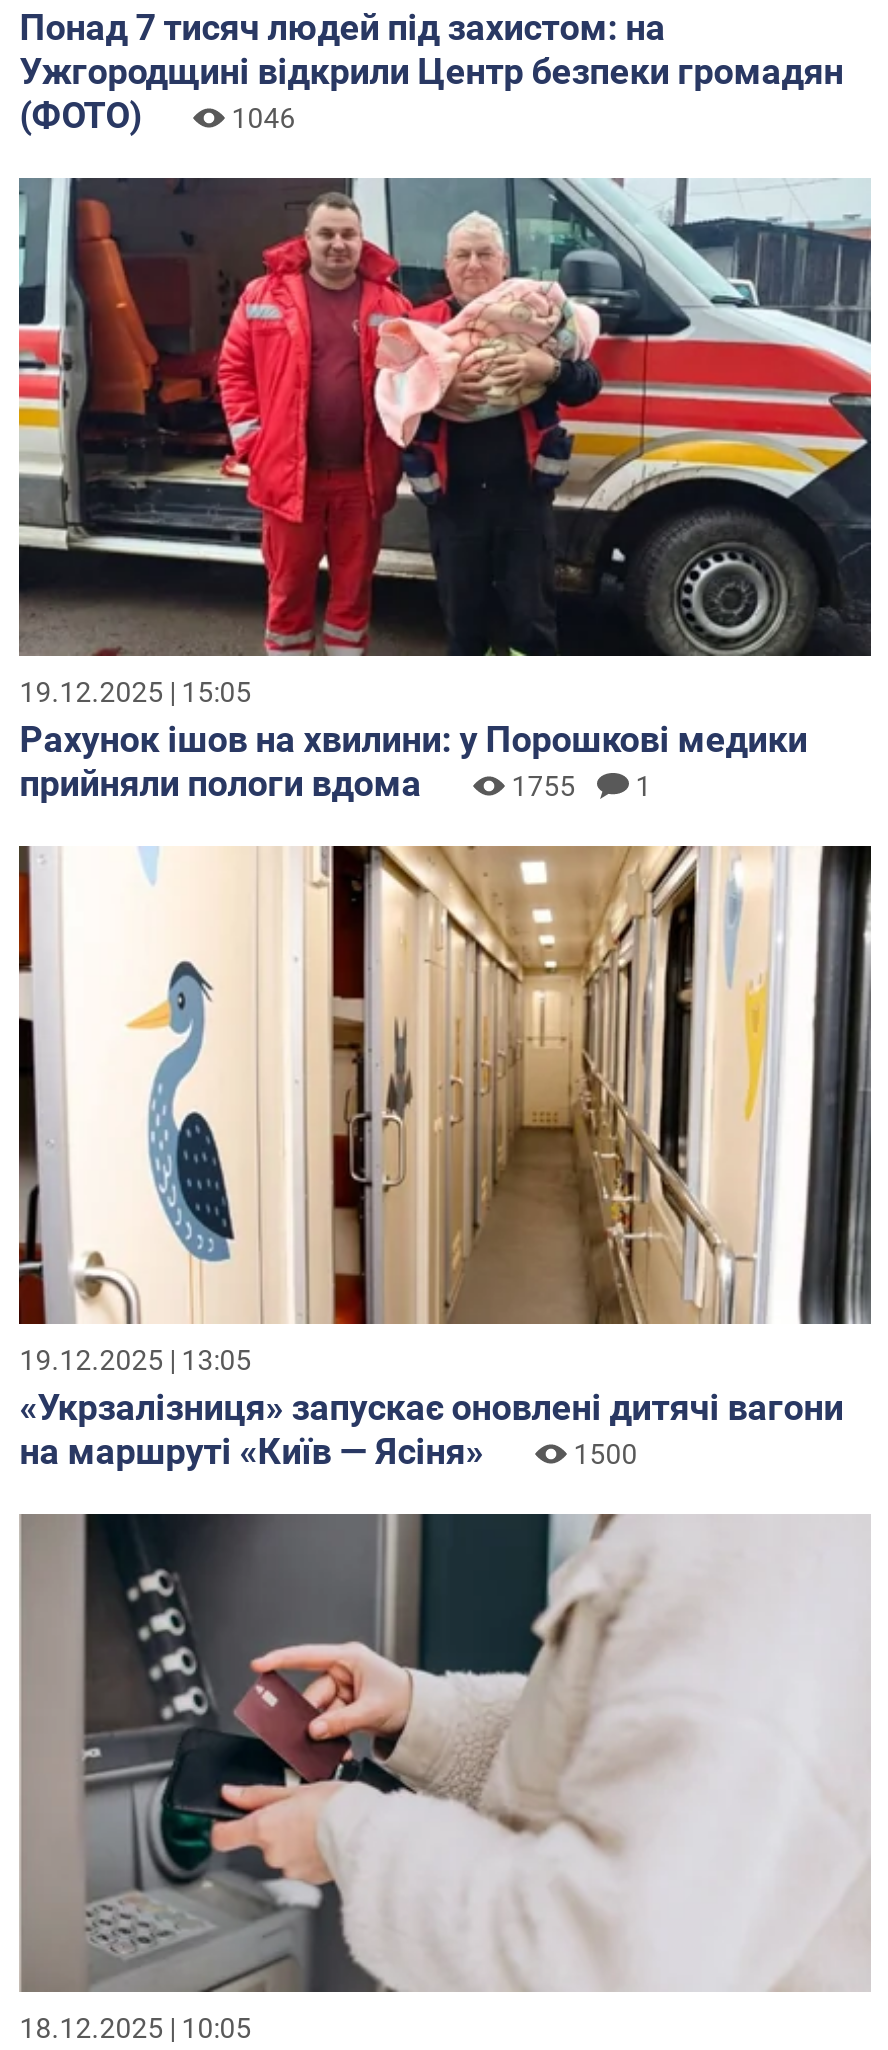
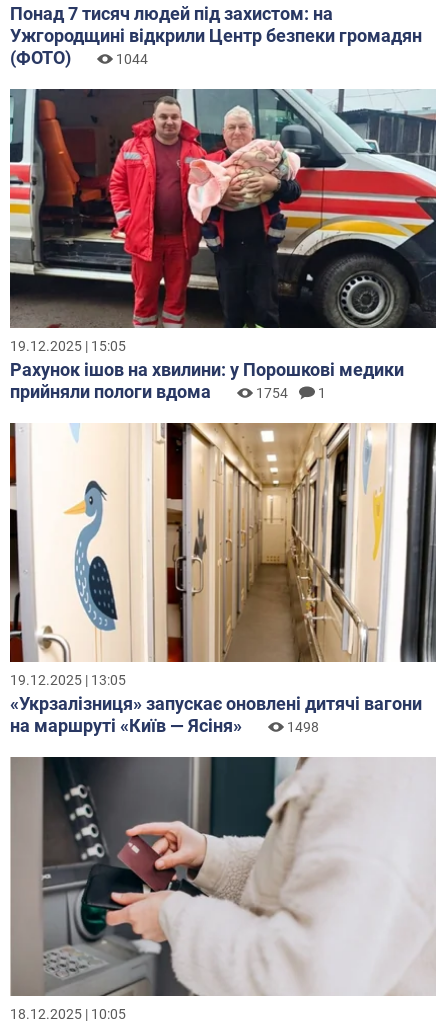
[231,102,295,134] 1046 -> [116,51,148,67] 1044
[511,770,651,802] 1755 1 -> [256,385,326,401] 1754 1
[573,1438,637,1470] 1500 -> [287,719,319,735] 1498

